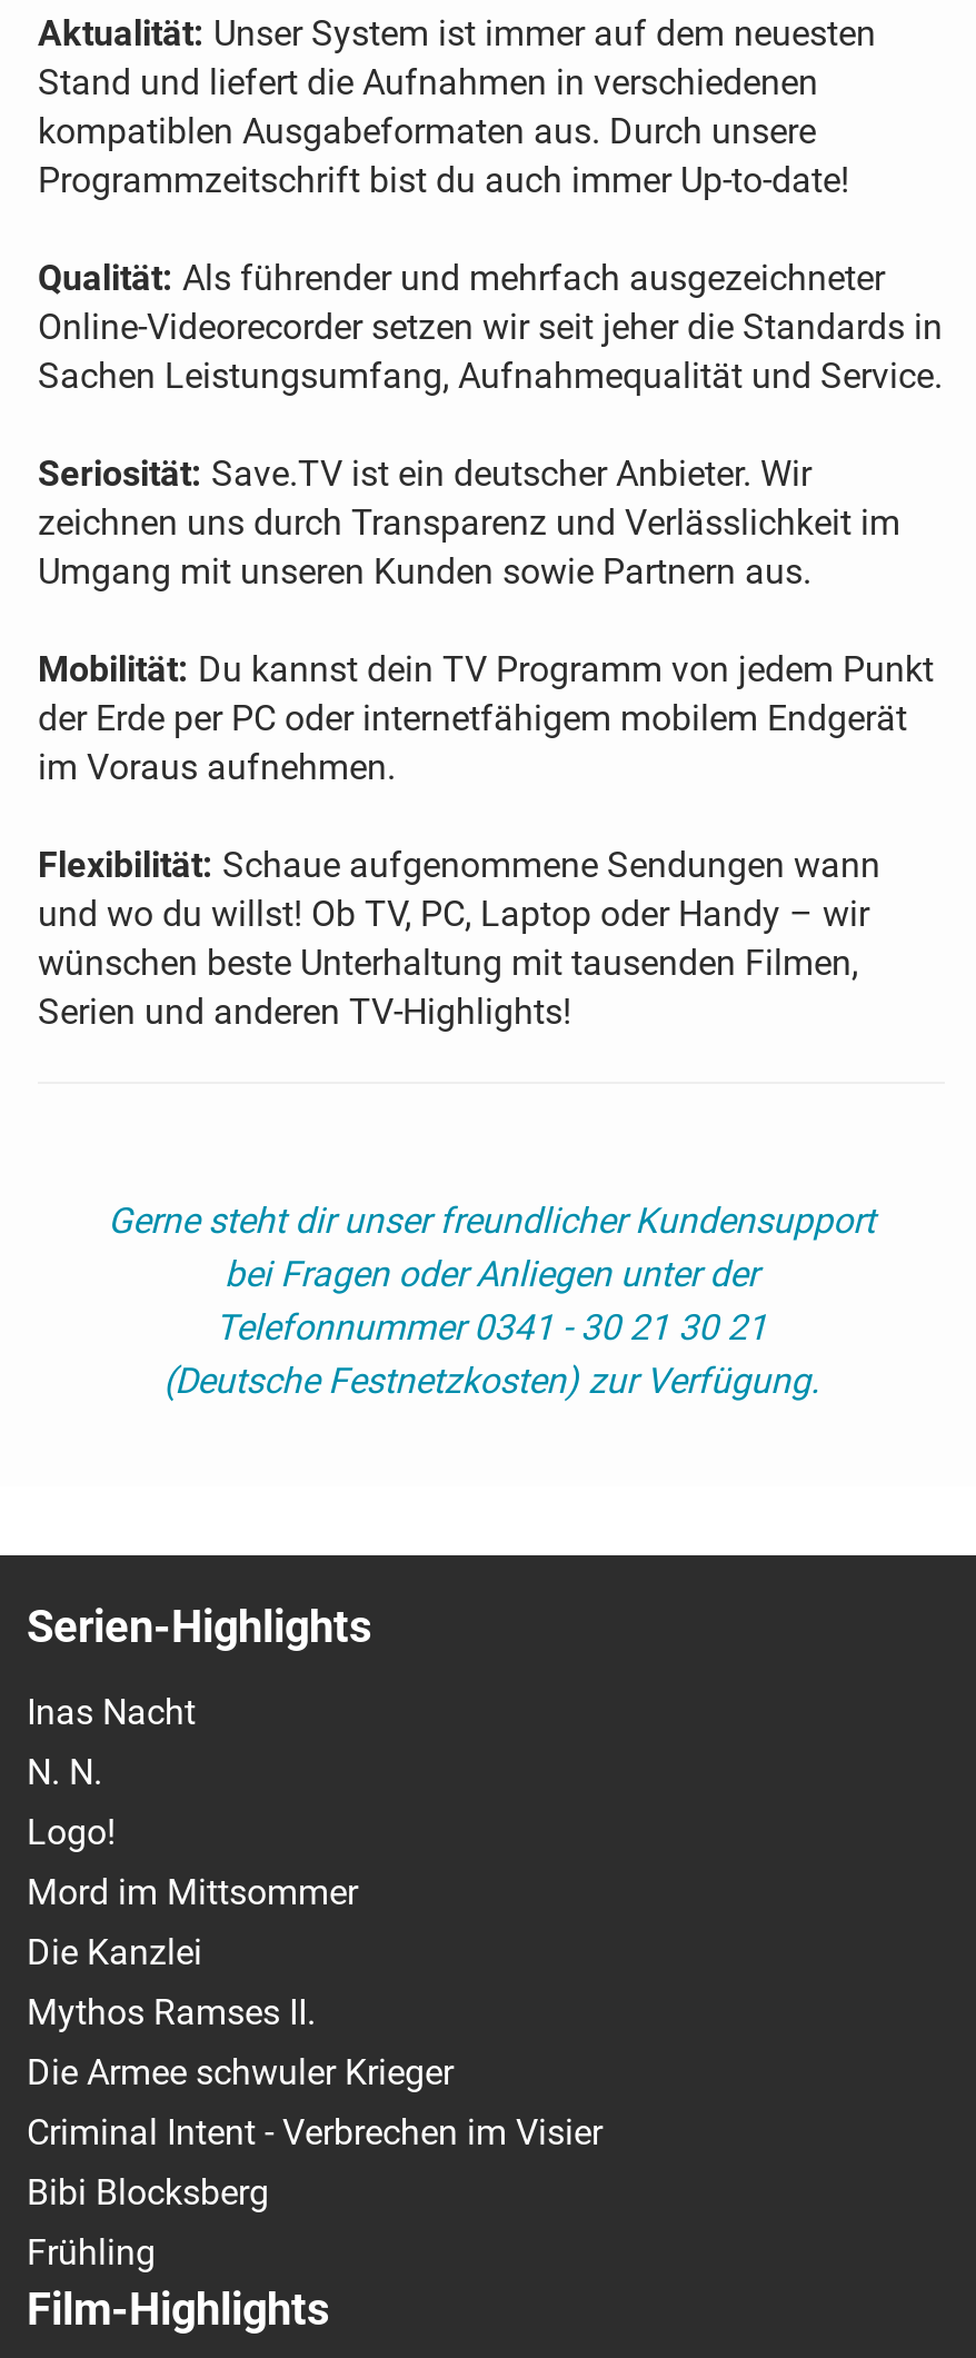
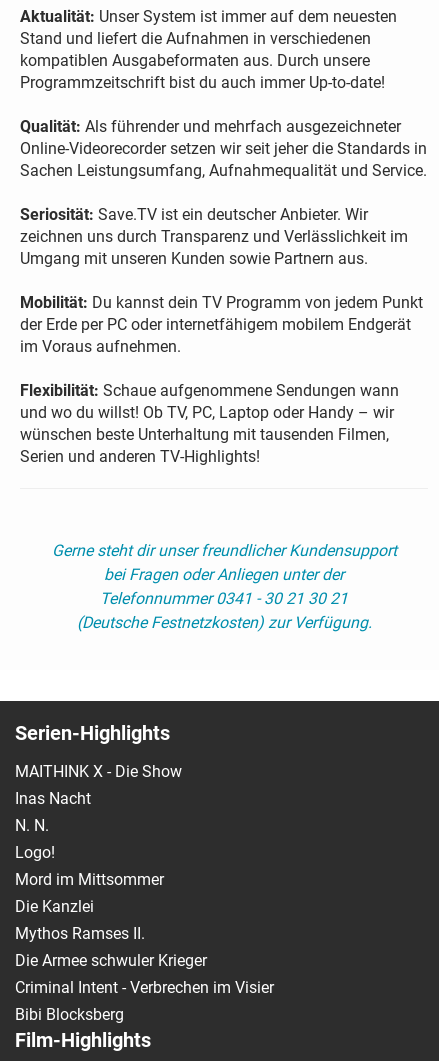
none -> [15,762,182,781] MAITHINK X - Die Show
moved [27,1691,602,2213] -> [15,789,274,1024]: Inas Nacht | N. N. | Logo! | ... | Criminal Intent - Verbrechen im Visier | Bibi Blocksberg
[27,2231,156,2273] Frühling -> none

